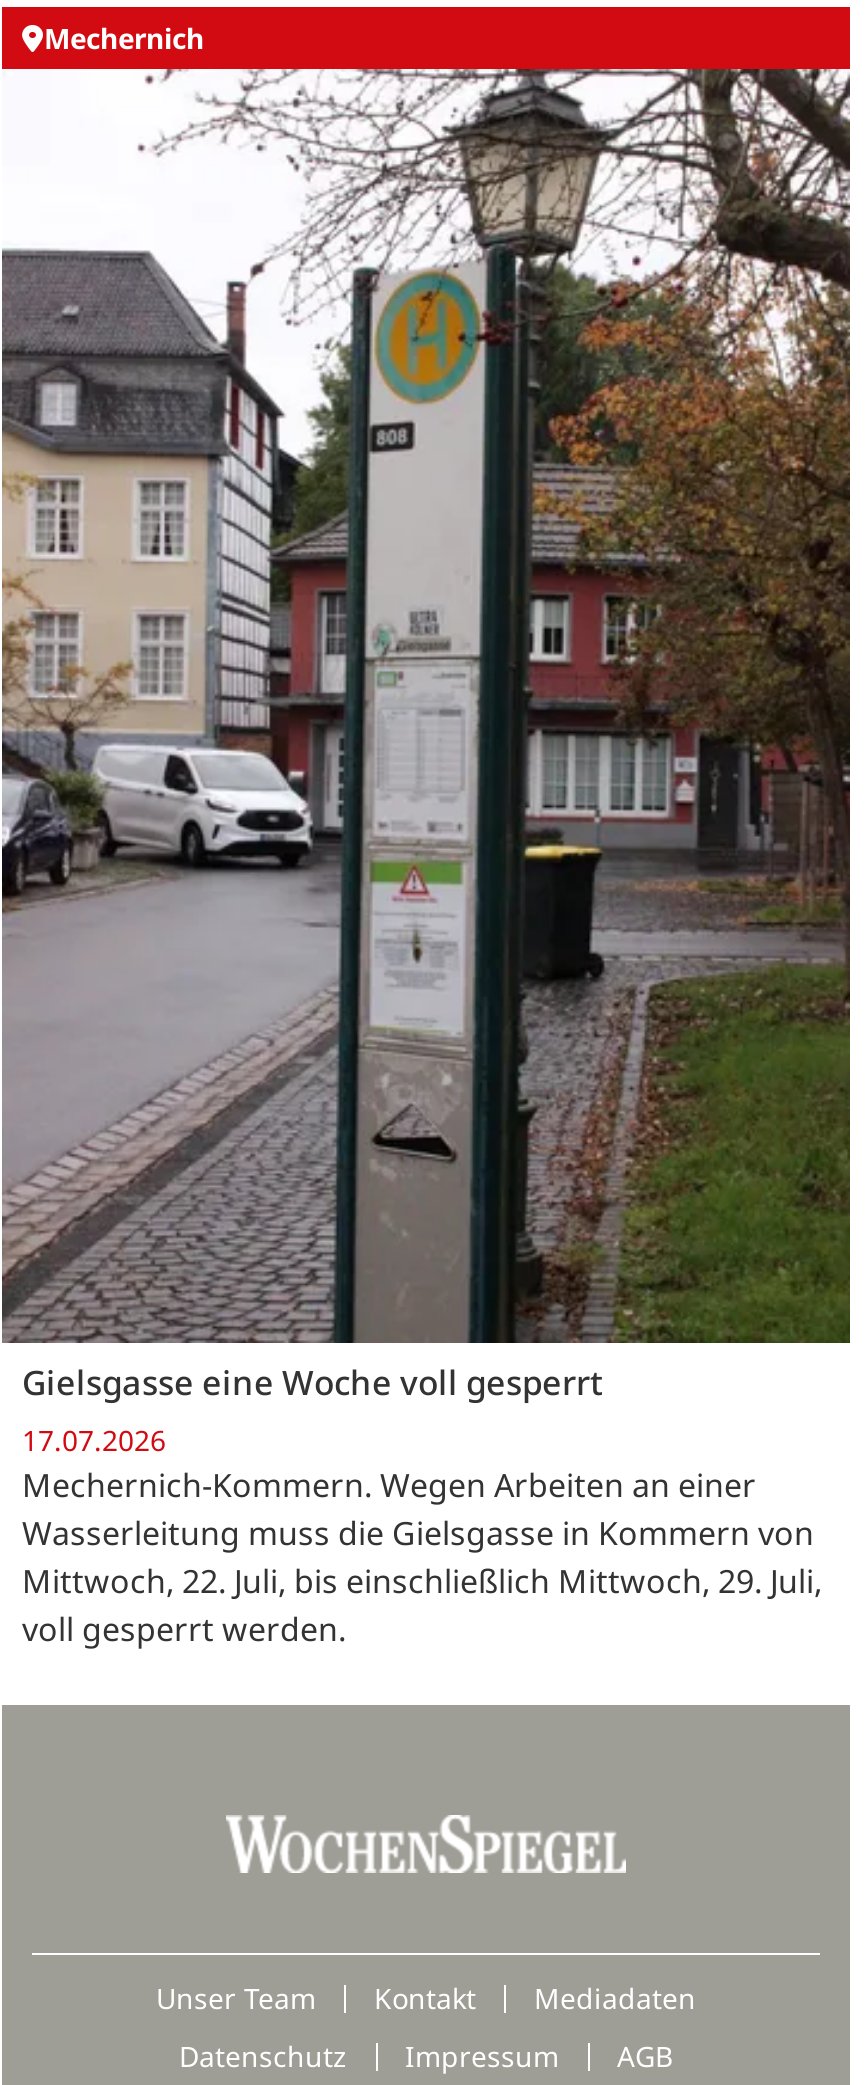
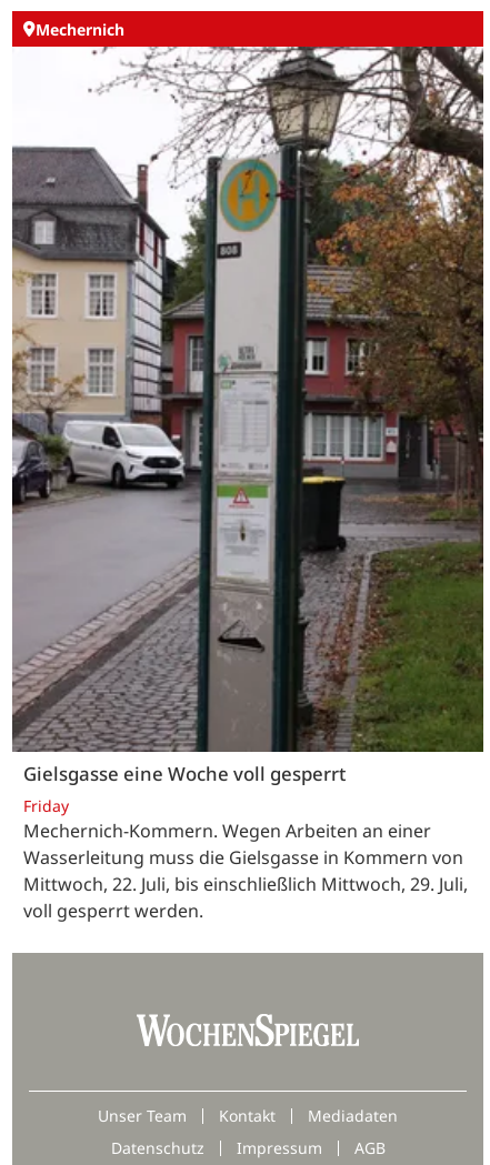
[22,1422,166,1460] 17.07.2026 -> [23,795,69,816] Friday

